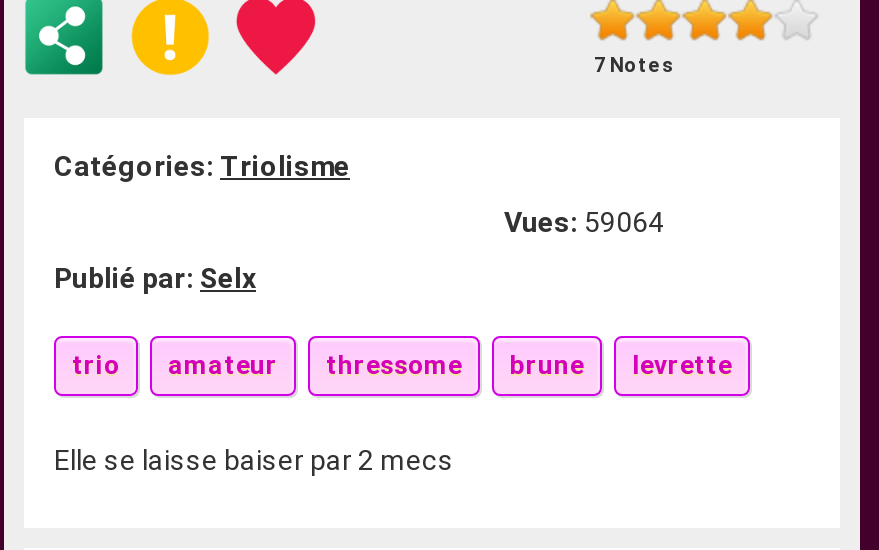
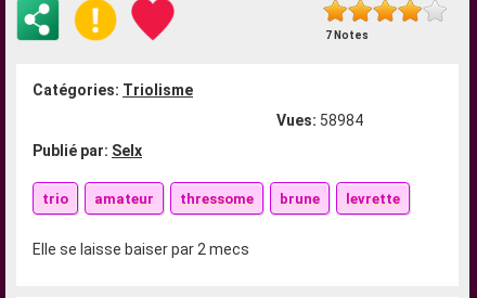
[504,206,664,238] Vues: 59064 -> [276,112,363,129] Vues: 58984

